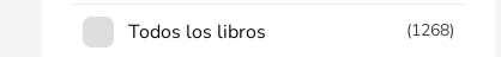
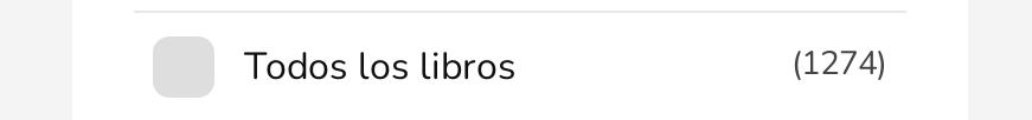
[406,19,454,41] (1268) -> [791,40,886,85] (1274)

